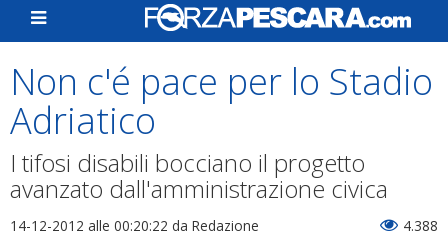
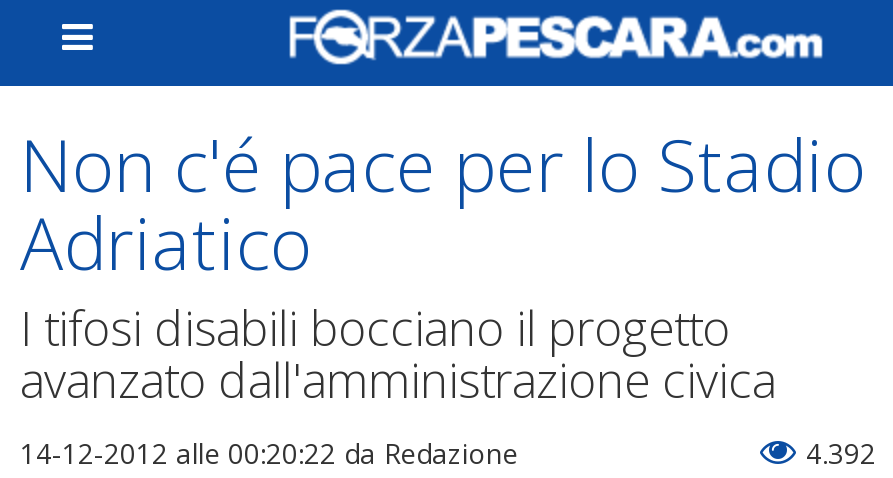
[403,216,438,235] 4.388 -> [806,434,876,472] 4.392

